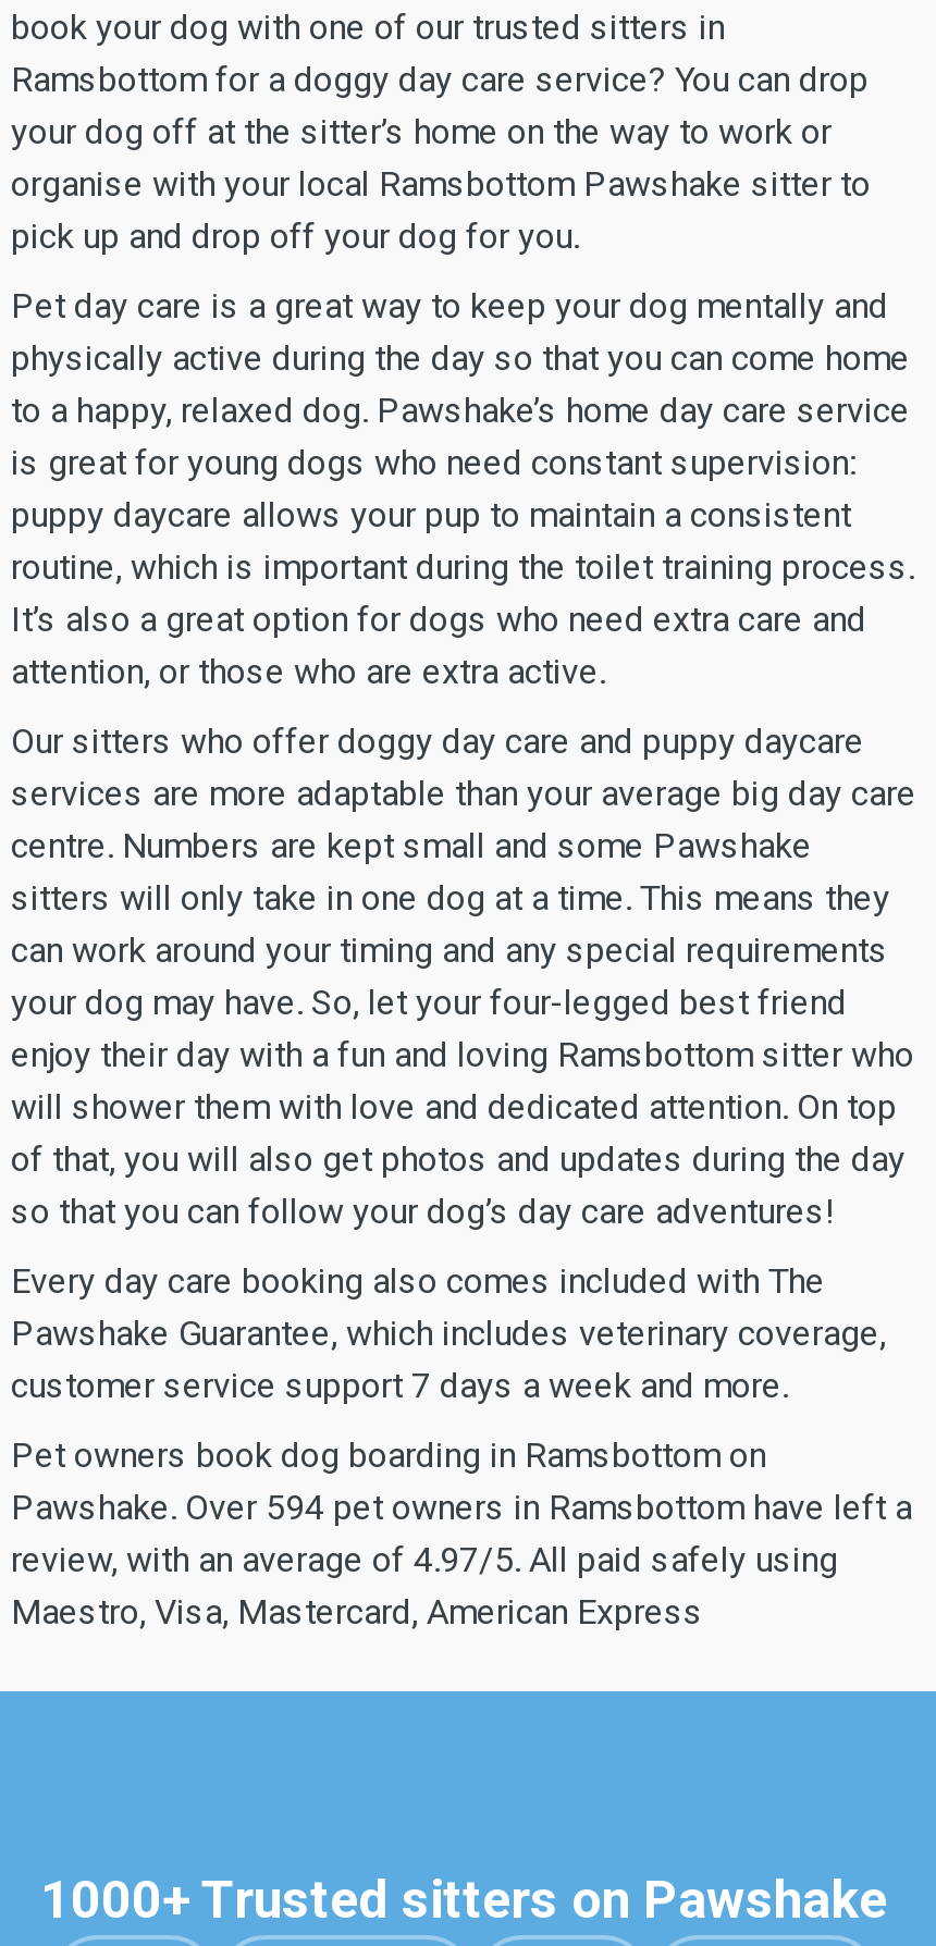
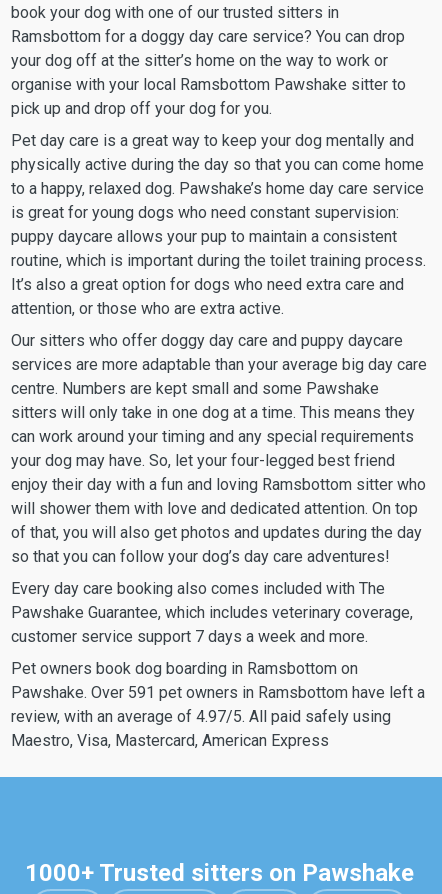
[11,1487,912,1528] Pawshake. Over 594 pet owners in Ramsbottom have left a -> [11,683,425,702] Pawshake. Over 591 pet owners in Ramsbottom have left a

